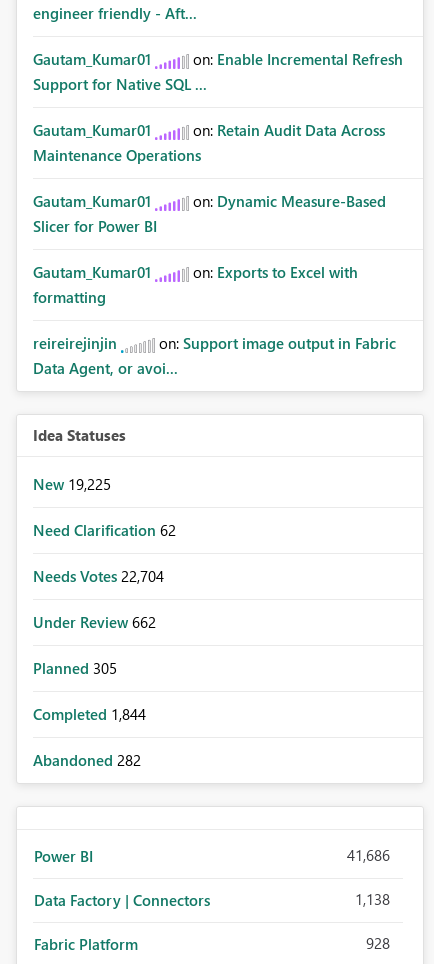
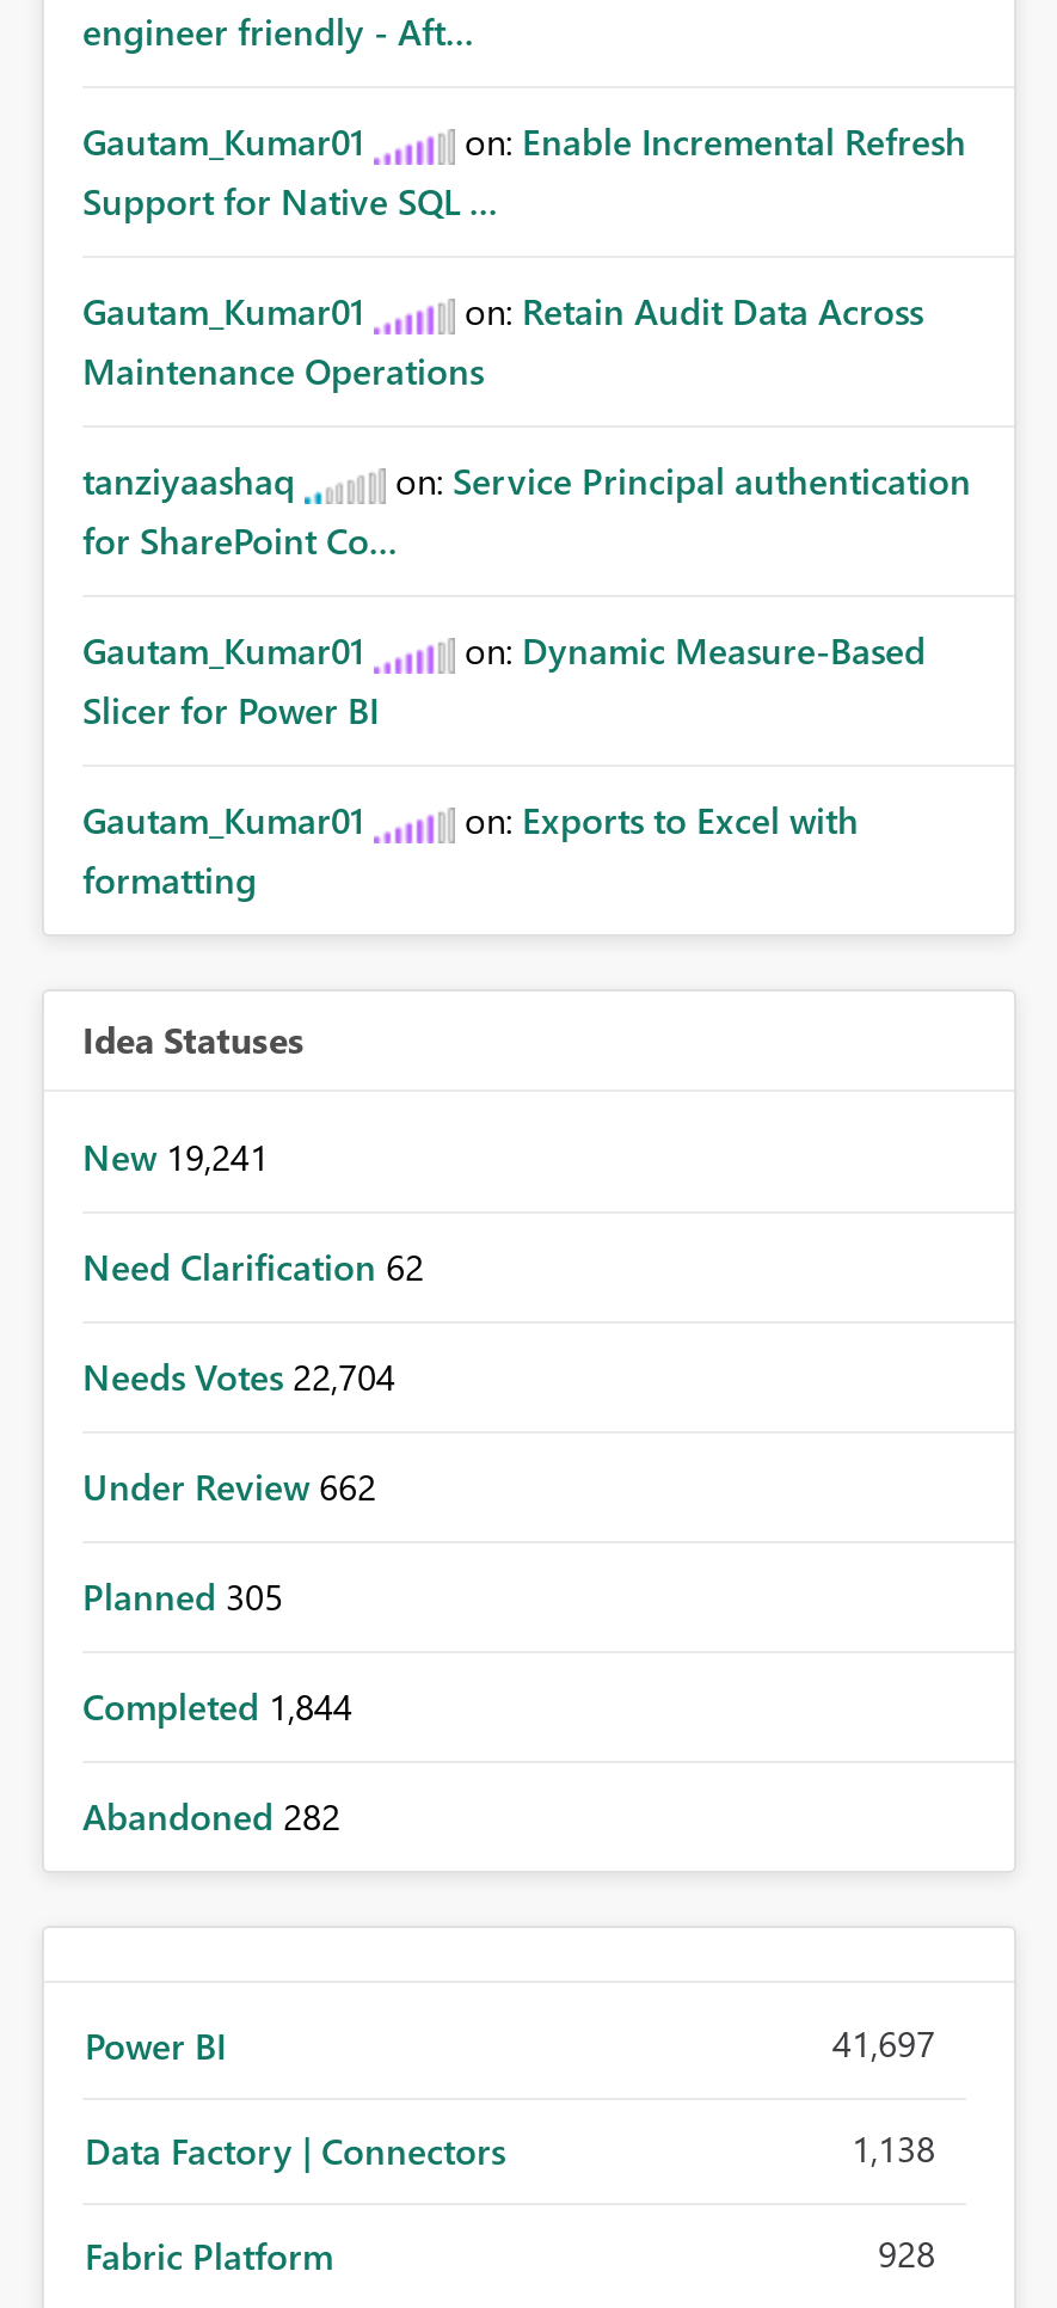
none -> [82,456,971,564] tanziyaashaq | on: Service Principal authentication | for SharePoint Co...
moved [33,191,386,307] -> [82,626,926,903]: Gautam_Kumar01 | on: Dynamic Measure-Based | Slicer for Power BI | Gautam_Kumar01 | on: Exports to Excel with | formatting
[33,333,396,378] reireirejinjin | on: Support image output in Fabric | Data Agent, or avoi... -> none
[33,474,111,494] New 19,225 -> [82,1132,269,1180] New 19,241
[347,845,390,865] 41,686 -> [832,2019,935,2067] 41,697

